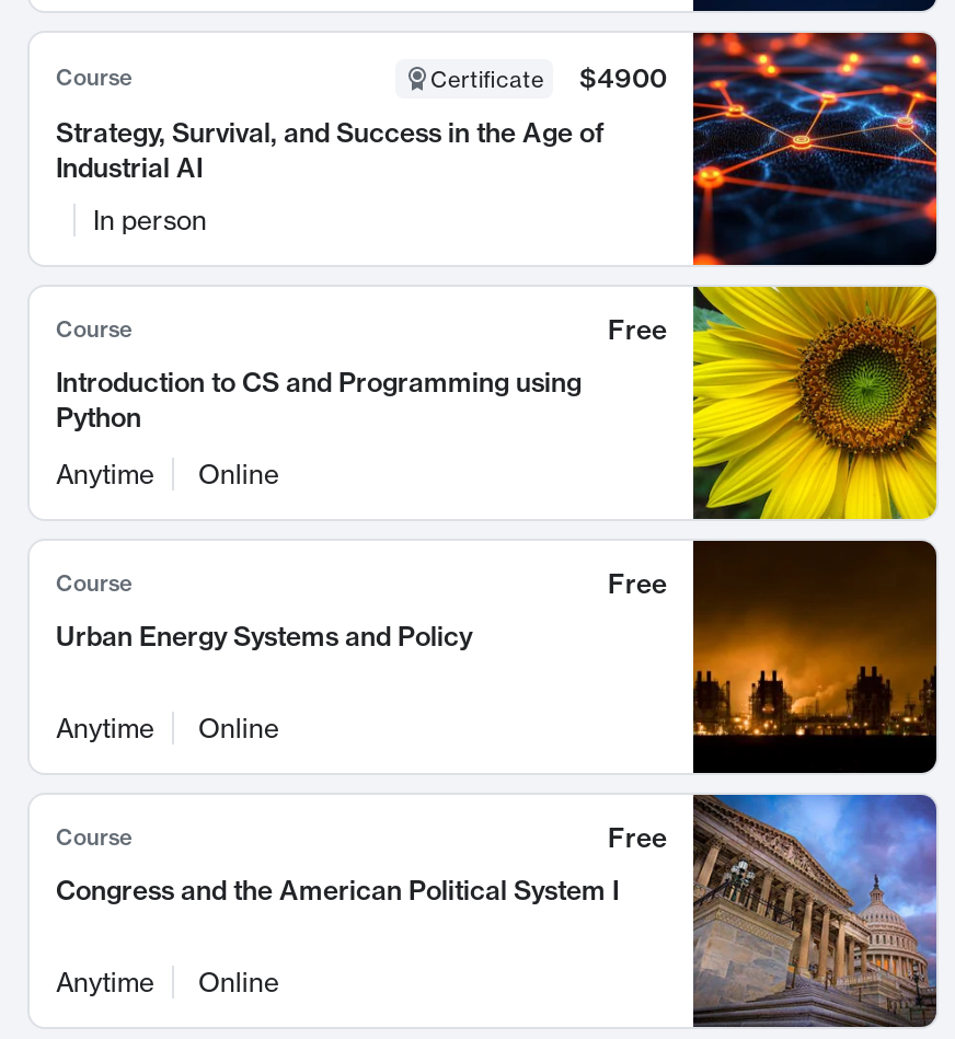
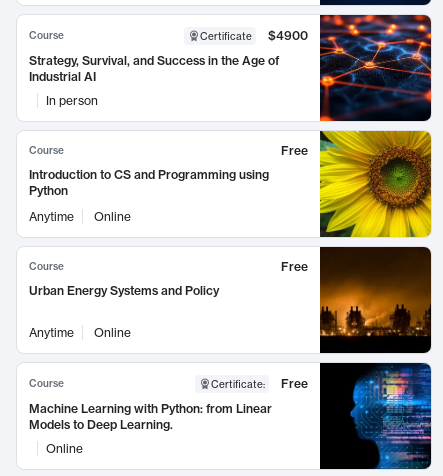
[691,793,939,1029] [image] -> [319,362,432,470] [image]
none -> [211,378,263,390] Certificate
[56,874,619,998] Congress and the American Political System I | Anytime -> [29,401,272,432] Machine Learning with Python: from Linear | Models to Deep Learning.

